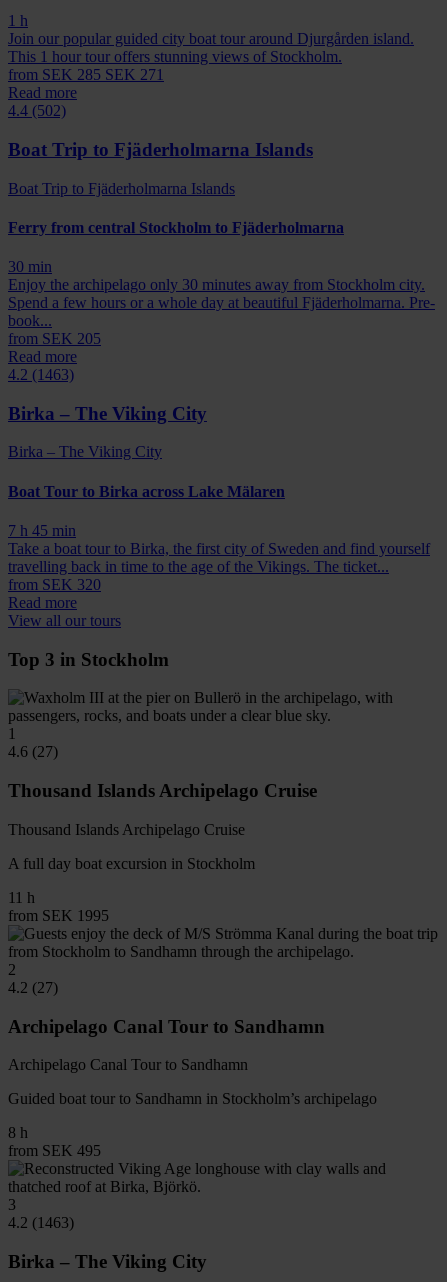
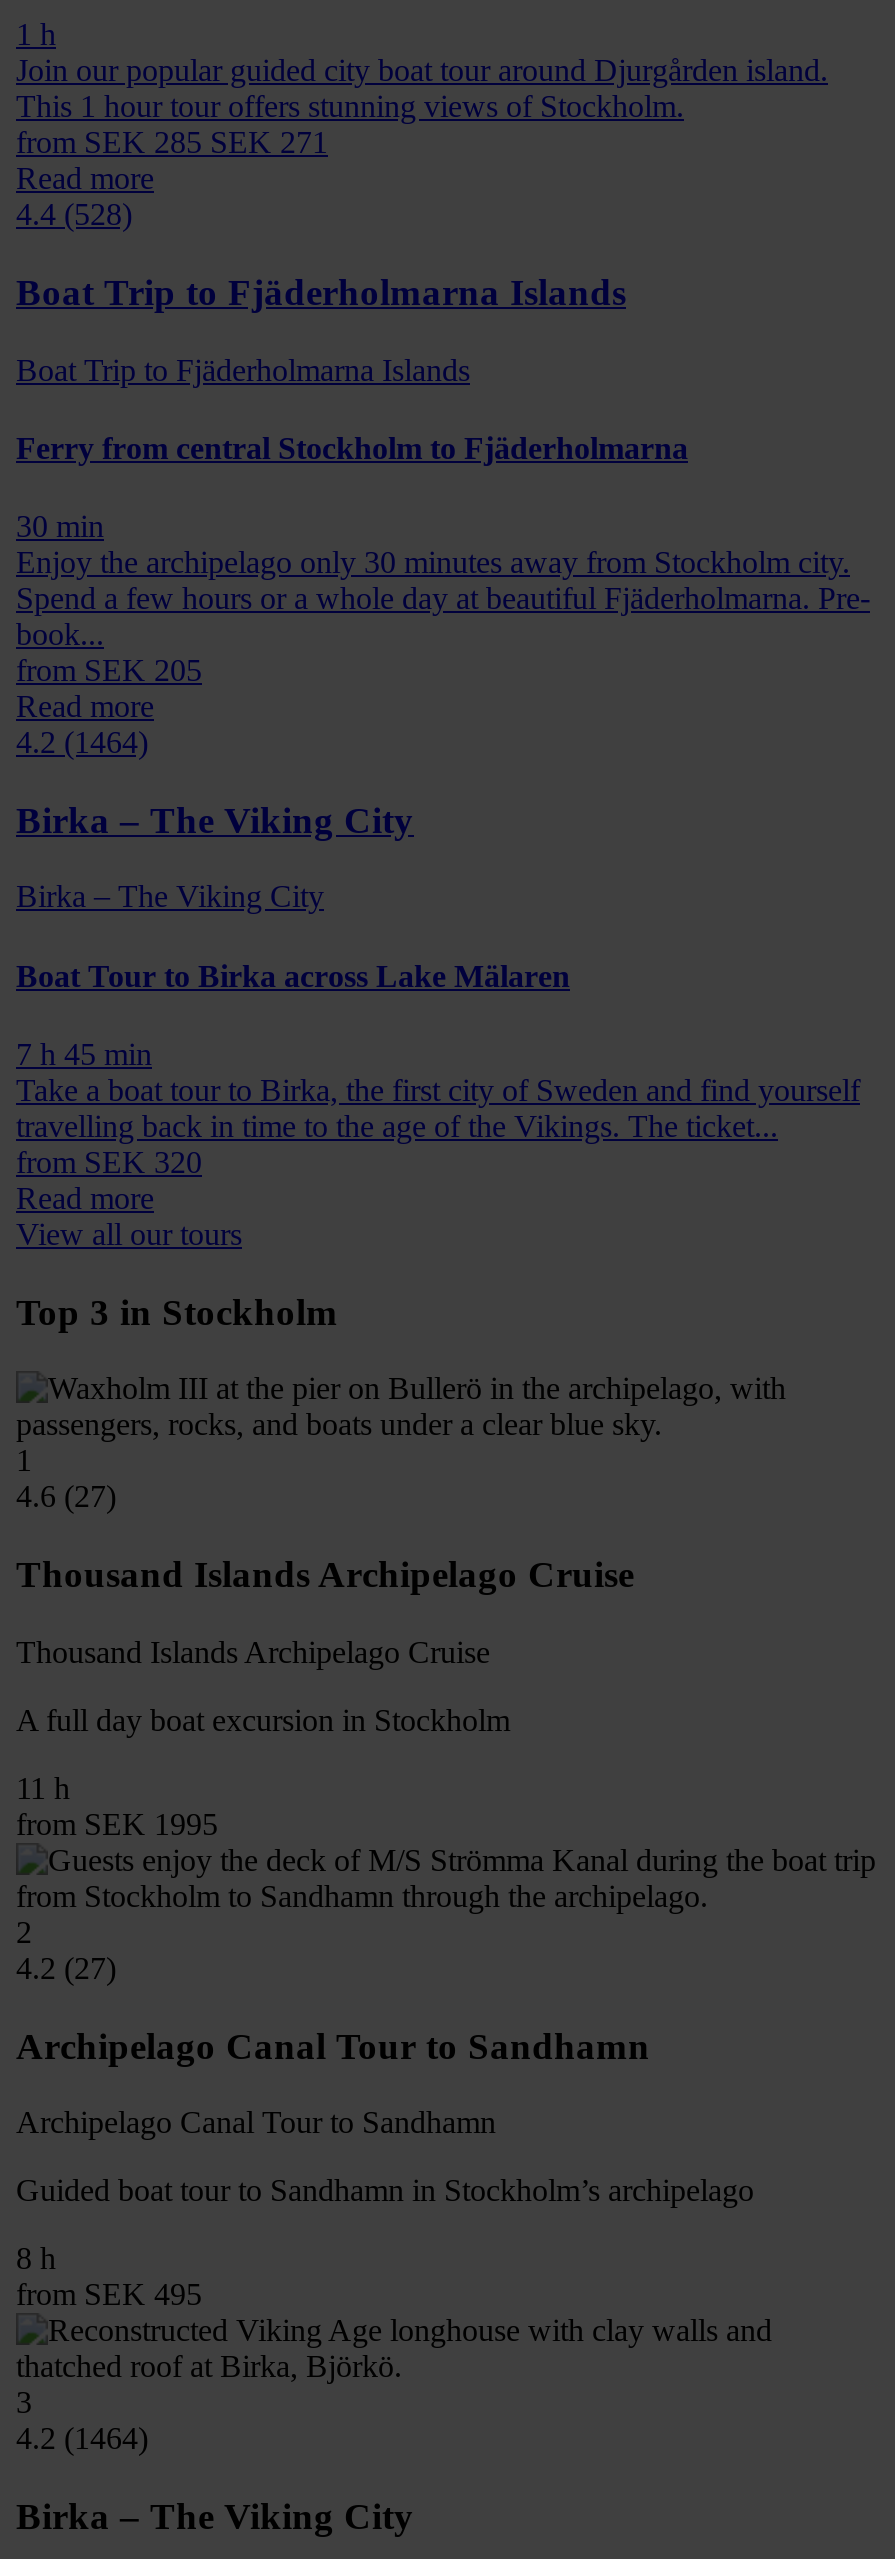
[8,102,66,119] 4.4 (502) -> [16,197,132,231] 4.4 (528)
[8,366,74,383] 4.2 (1463) -> [16,725,148,759] 4.2 (1464)
[8,1214,74,1231] 4.2 (1463) -> [16,2422,148,2456] 4.2 (1464)

